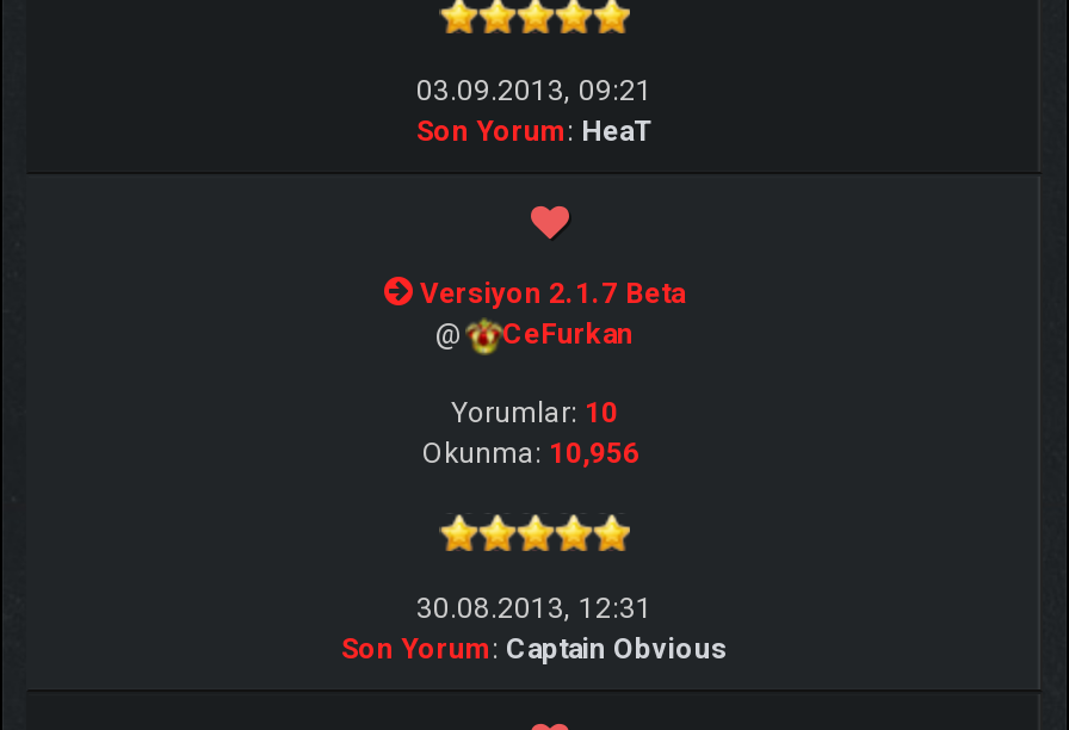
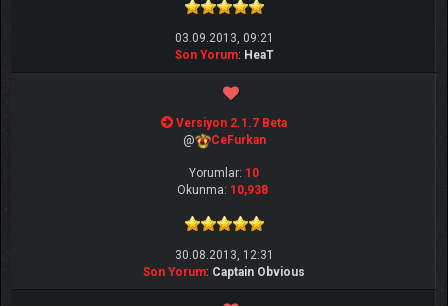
[422,437,639,470] Okunma: 10,956 -> [177,183,268,197] Okunma: 10,938

